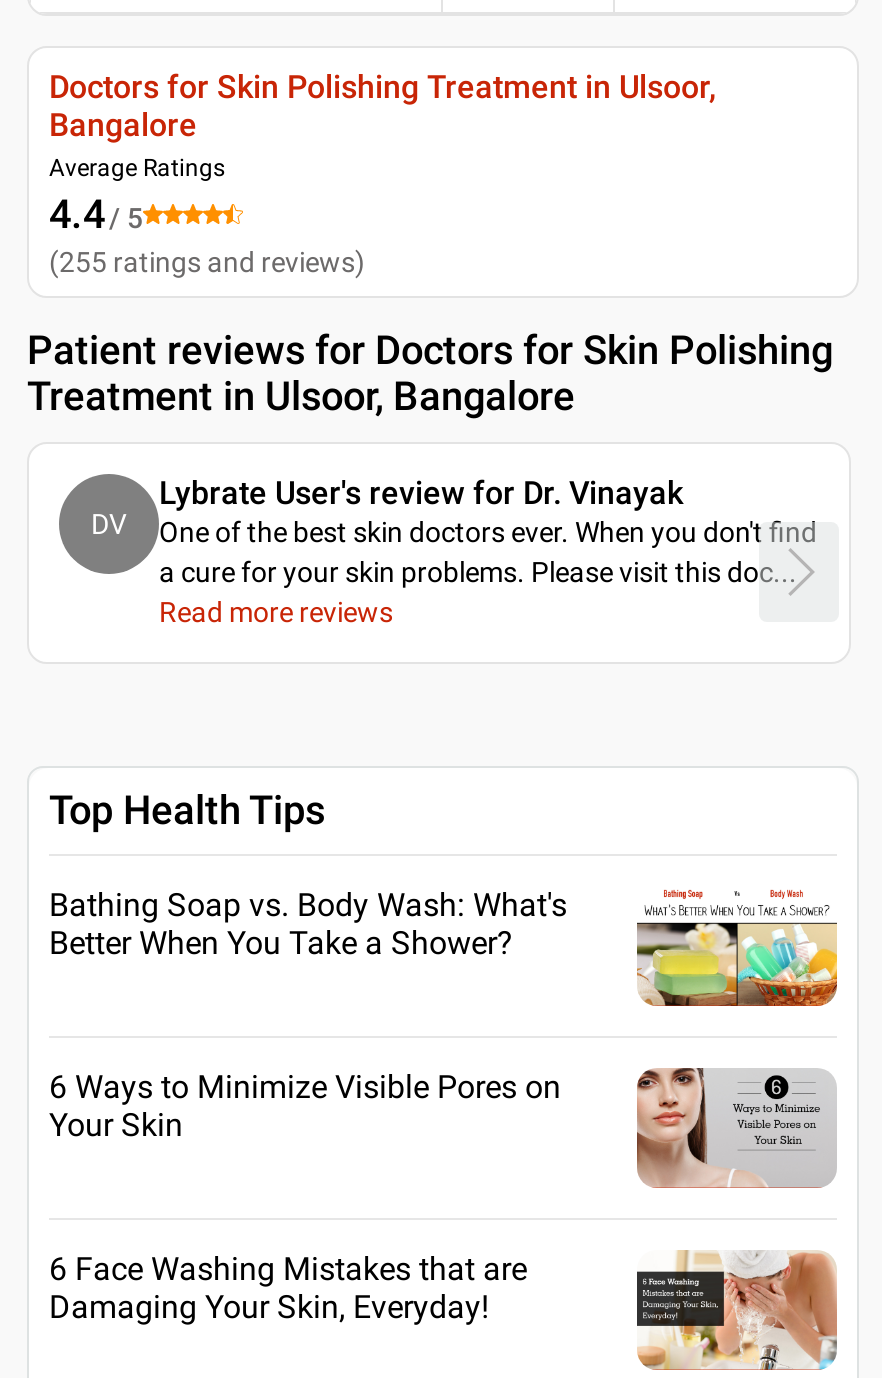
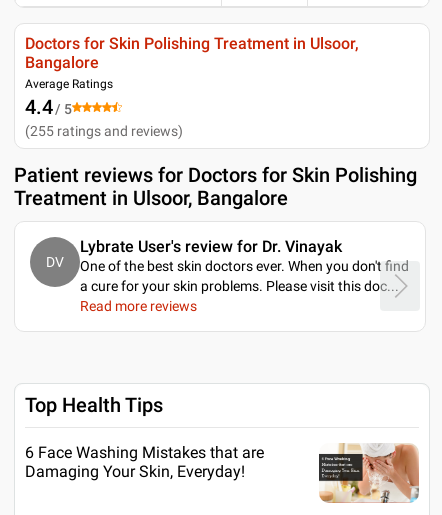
[49,885,839,1008] [image] | Bathing Soap vs. Body Wash: What's | Better When You Take a Shower? -> none
[49,1066,837,1190] [image] | 6 Ways to Minimize Visible Pores on | Your Skin -> none

